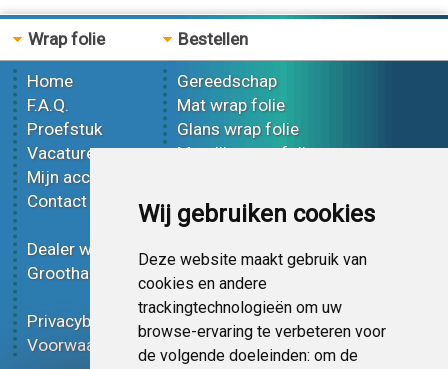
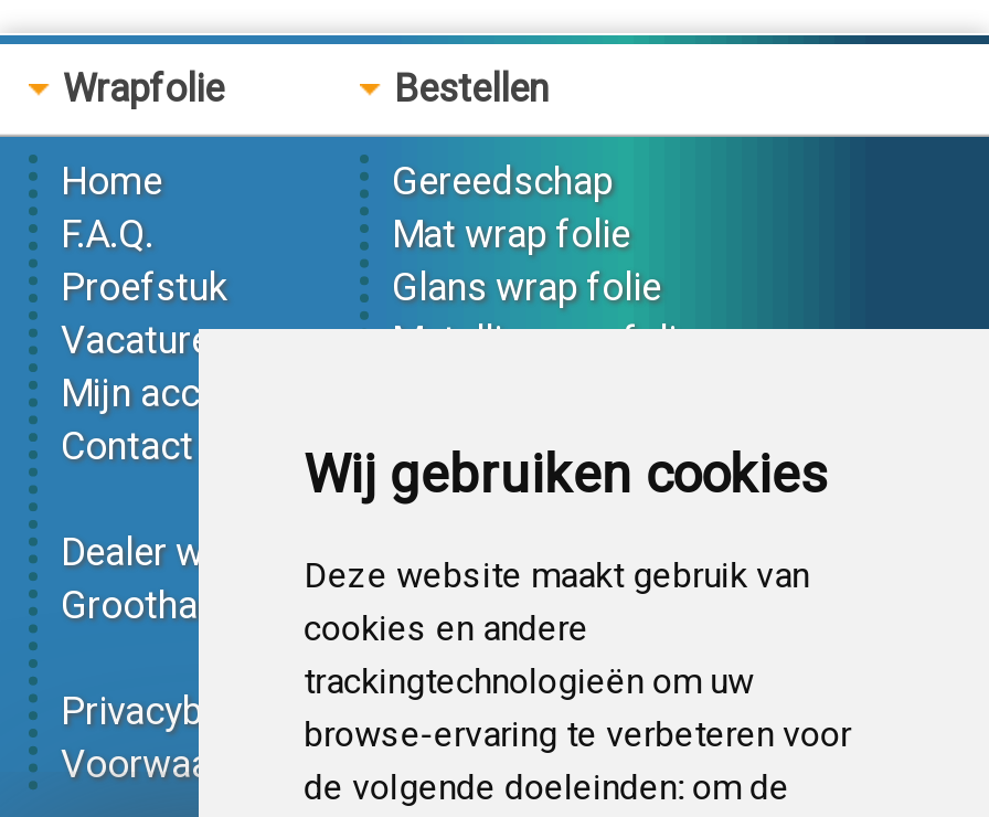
[24,29,105,49] Wrap folie -> [54,66,224,110] Wrapfolie

